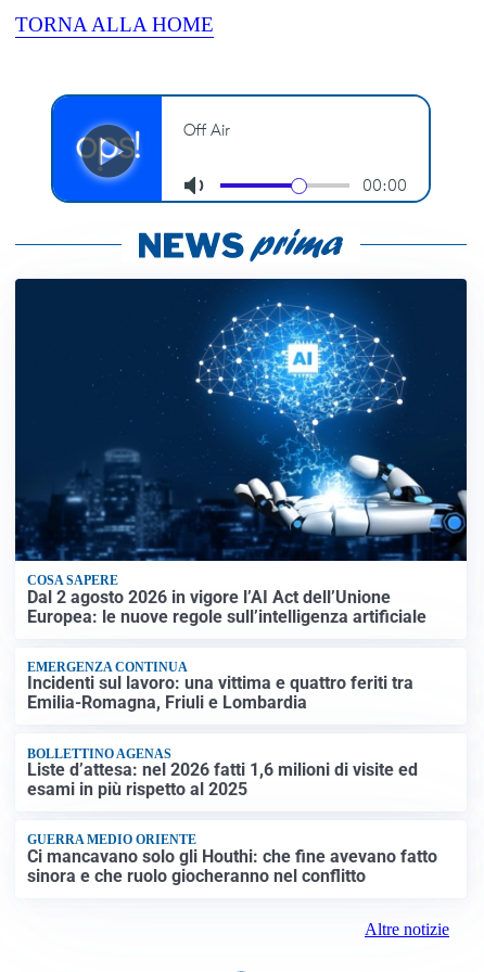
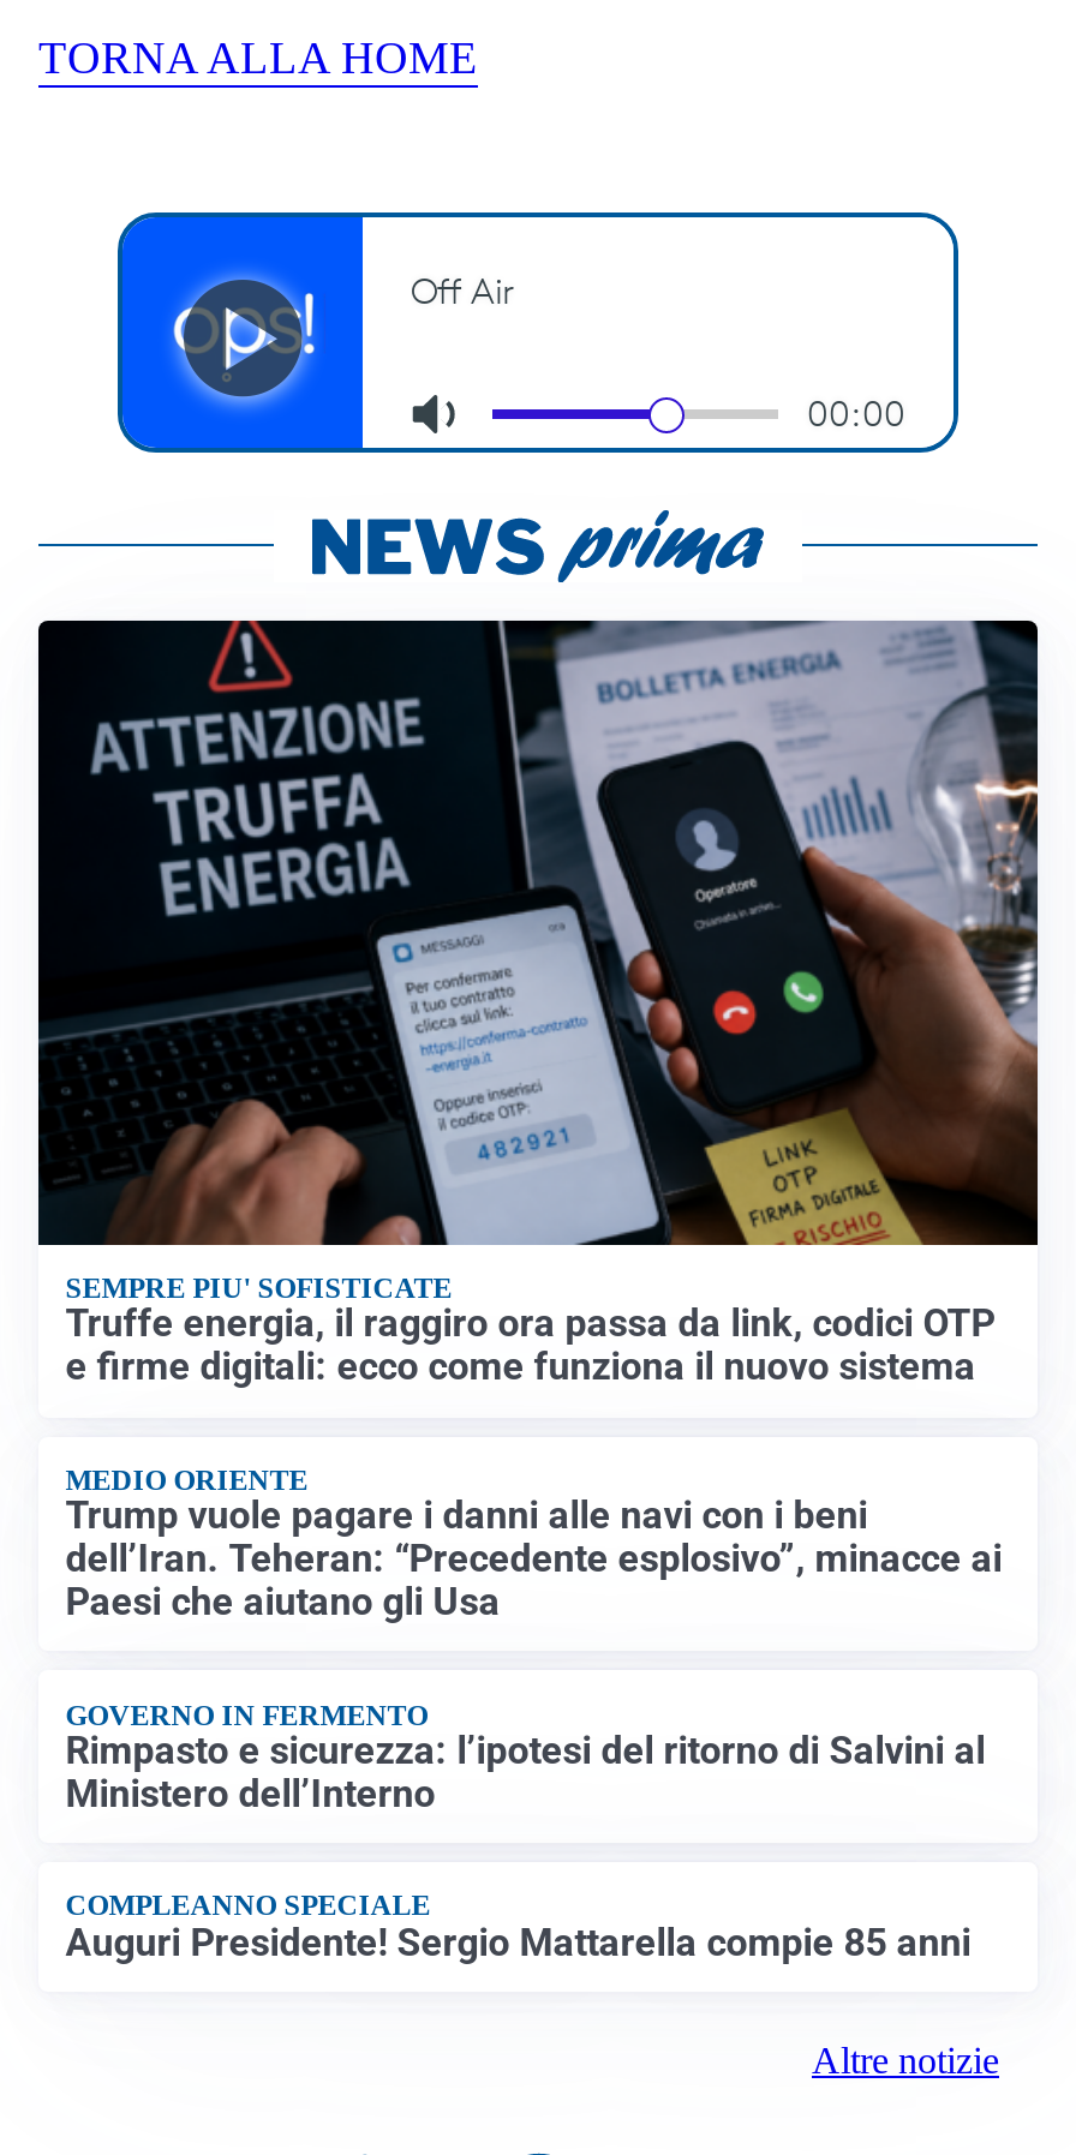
[14,278,468,626] [image] | COSA SAPERE | Dal 2 agosto 2026 in vigore l’AI Act dell’Unione | Europea: le nuove regole sull’intelligenza artificiale -> [36,618,1040,1390] [image] | SEMPRE PIU' SOFISTICATE | Truffe energia, il raggiro ora passa da link, codici OTP | e firme digitali: ecco come funziona il nuovo sistema
[27,659,414,713] EMERGENZA CONTINUA | Incidenti sul lavoro: una vittima e quattro feriti tra | Emilia-Romagna, Friuli e Lombardia -> [65,1463,1002,1625] MEDIO ORIENTE | Trump vuole pagare i danni alle navi con i beni | dell’Iran. Teheran: “Precedente esplosivo”, minacce ai | Paesi che aiutano gli Usa
[27,746,418,800] BOLLETTINO AGENAS | Liste d’attesa: nel 2026 fatti 1,6 milioni di visite ed | esami in più rispetto al 2025 -> [65,1698,985,1816] GOVERNO IN FERMENTO | Rimpasto e sicurezza: l’ipotesi del ritorno di Salvini al | Ministero dell’Interno
[27,832,438,886] GUERRA MEDIO ORIENTE | Ci mancavano solo gli Houthi: che fine avevano fatto | sinora e che ruolo giocheranno nel conflitto -> [65,1889,971,1965] COMPLEANNO SPECIALE | Auguri Presidente! Sergio Mattarella compie 85 anni

